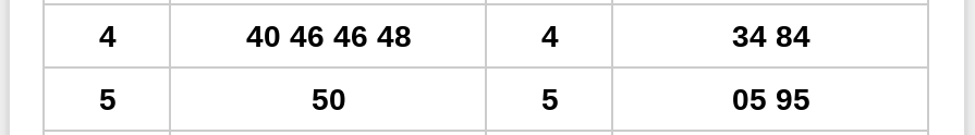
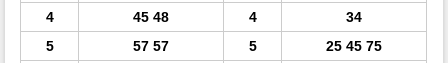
[246,19,412,54] 40 46 46 48 -> [133,9,169,25] 45 48
[732,19,811,54] 34 84 -> [346,9,362,25] 34
[312,82,346,117] 50 -> [133,38,169,54] 57 57
[732,82,811,117] 05 95 -> [326,38,382,54] 25 45 75

